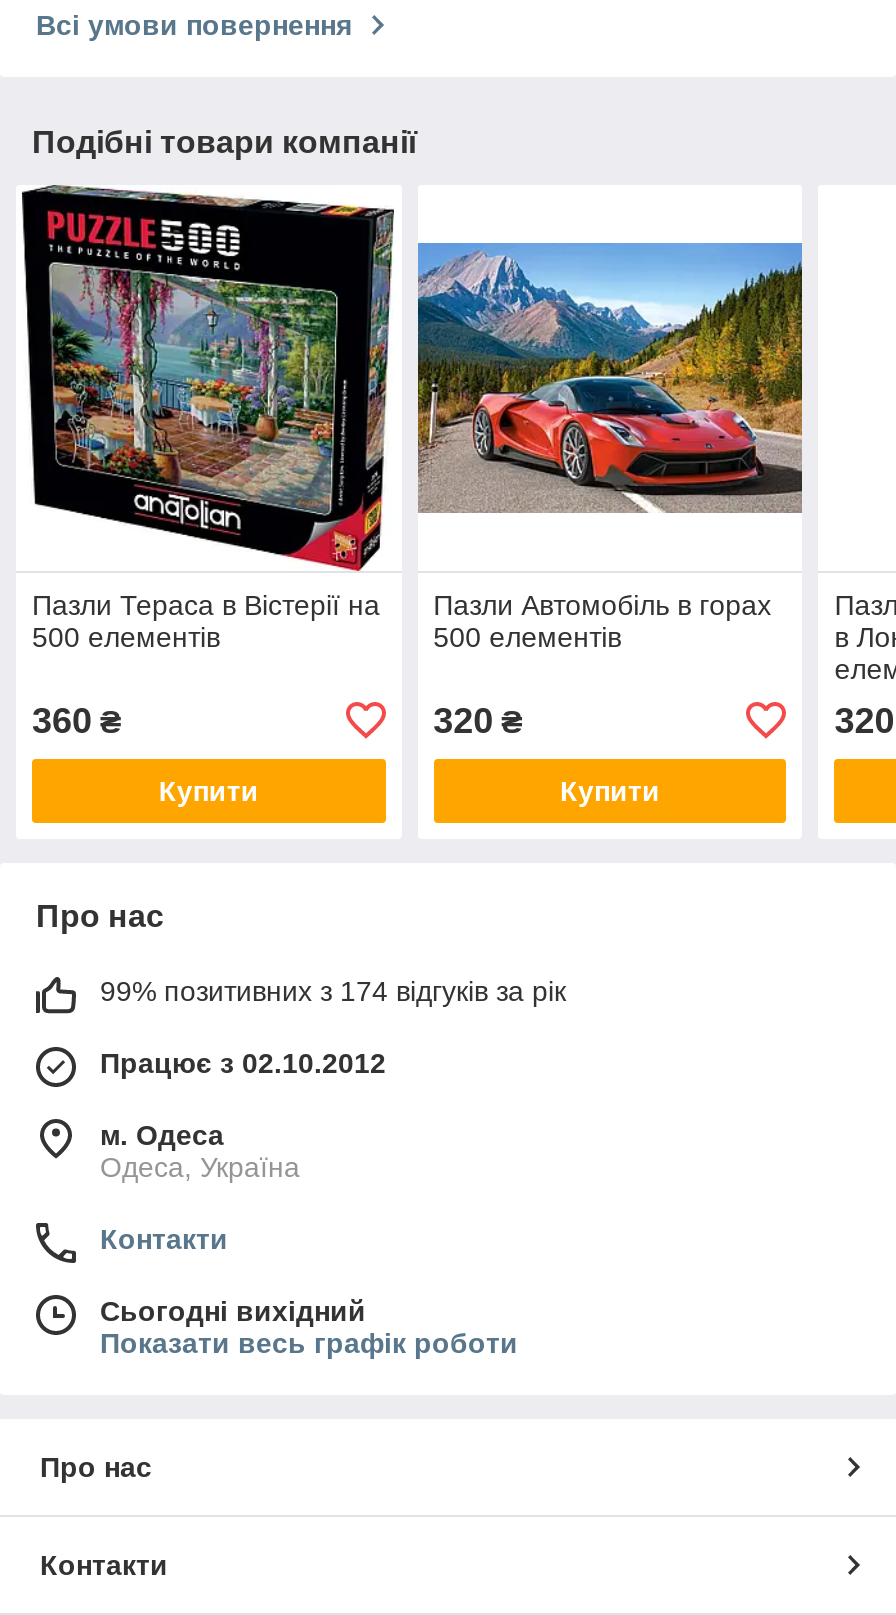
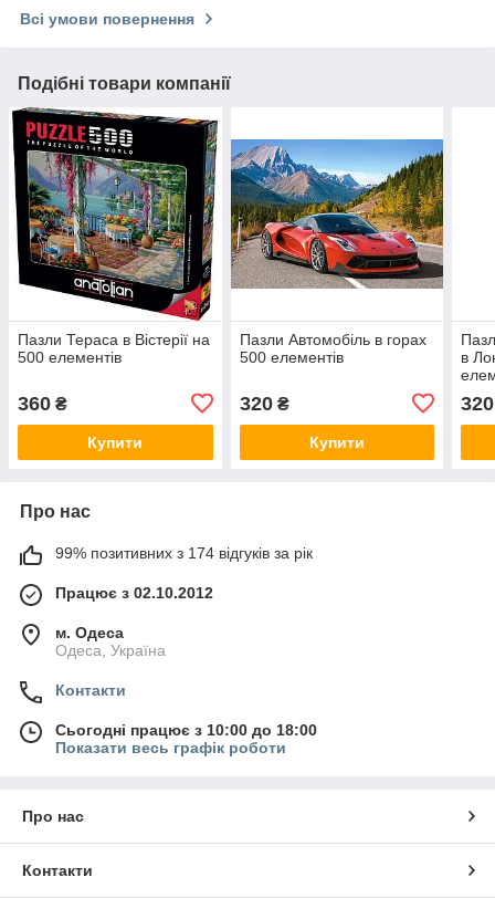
[100,1295,366,1327] Сьогодні вихідний -> [55,721,317,739] Сьогодні працює з 10:00 до 18:00

